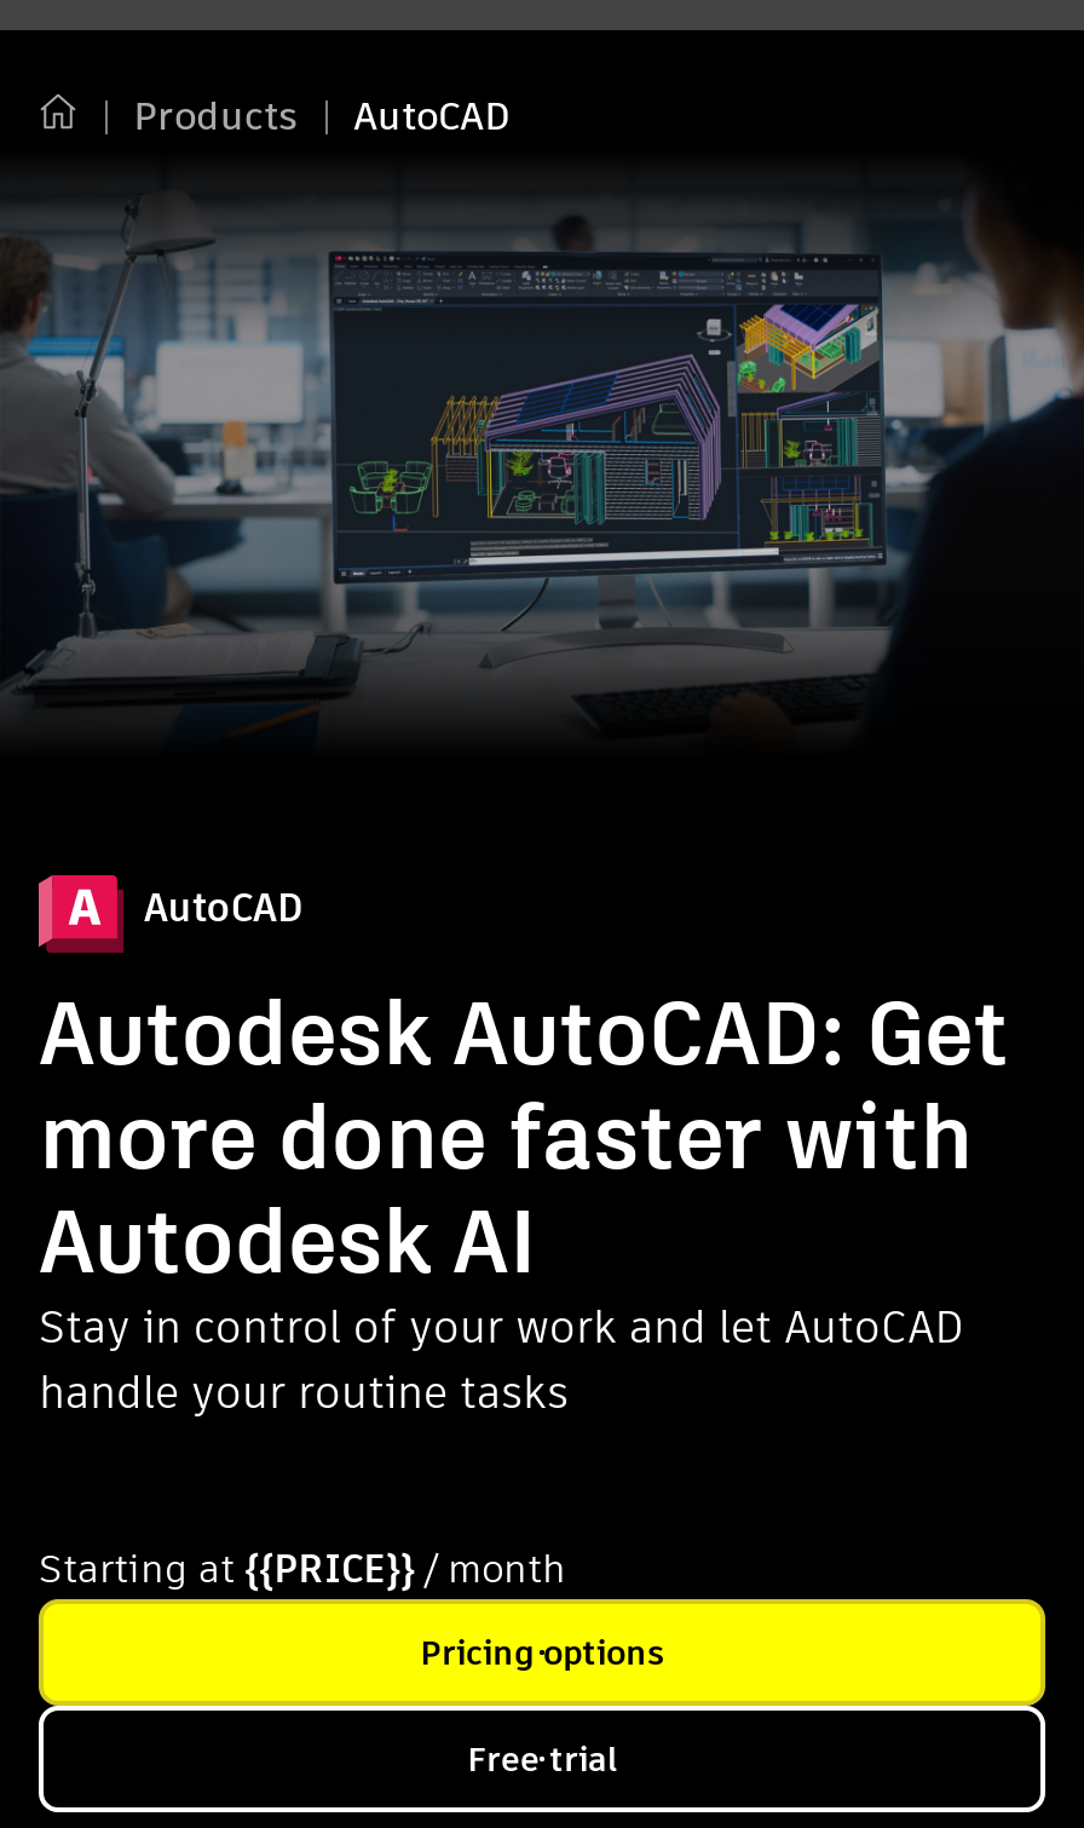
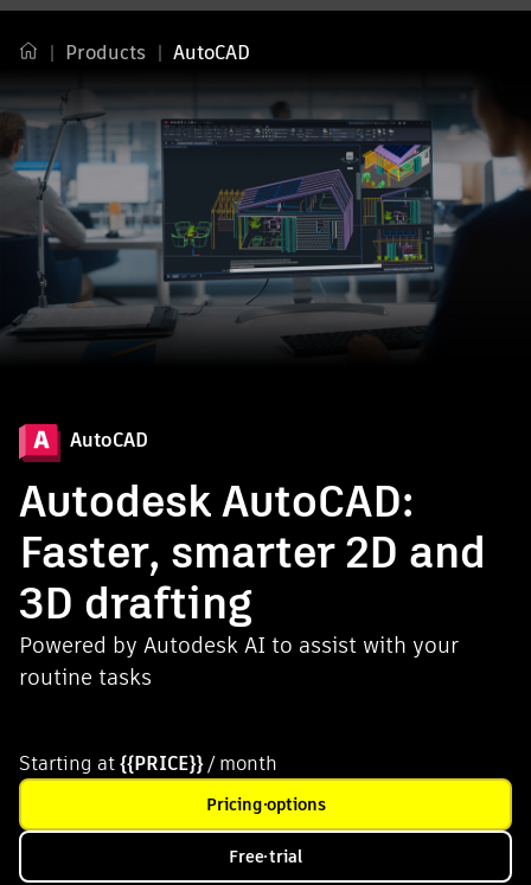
[39,972,1009,1423] Autodesk AutoCAD: Get | more done faster with | Autodesk AI | Stay in control of your work and let AutoCAD | handle your routine tasks -> [19,472,486,692] Autodesk AutoCAD: | Faster, smarter 2D and | 3D drafting | Powered by Autodesk AI to assist with your | routine tasks

